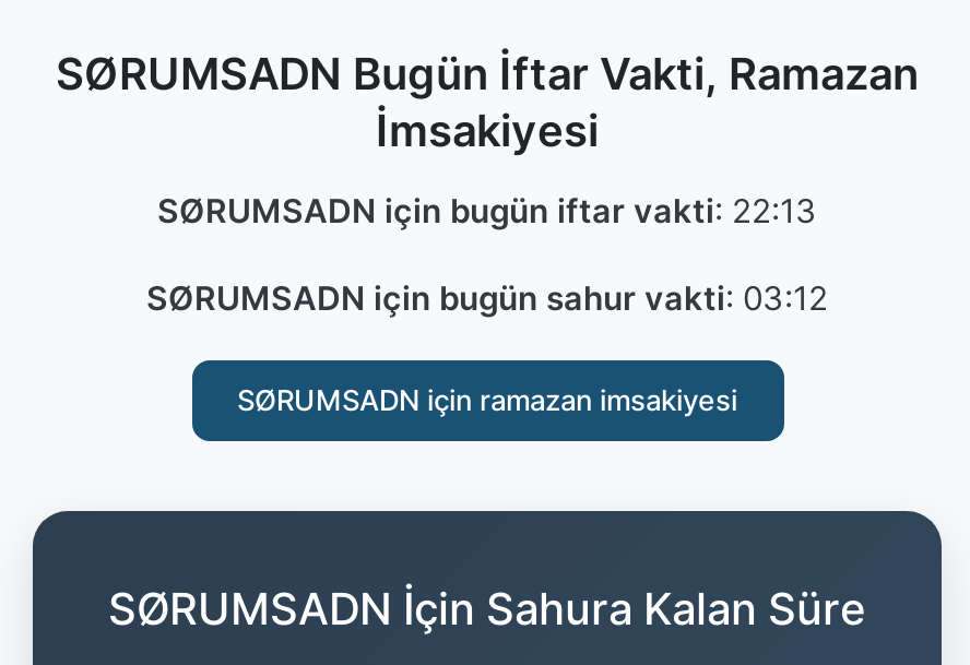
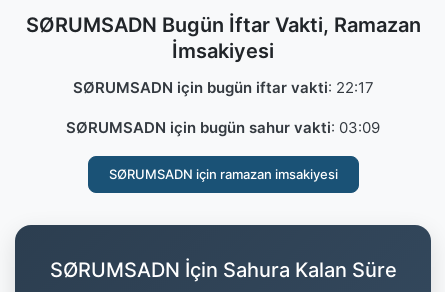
[157,190,817,231] SØRUMSADN için bugün iftar vakti: 22:13 -> [72,78,373,97] SØRUMSADN için bugün iftar vakti: 22:17
[146,277,828,319] SØRUMSADN için bugün sahur vakti: 03:12 -> [66,118,380,137] SØRUMSADN için bugün sahur vakti: 03:09

